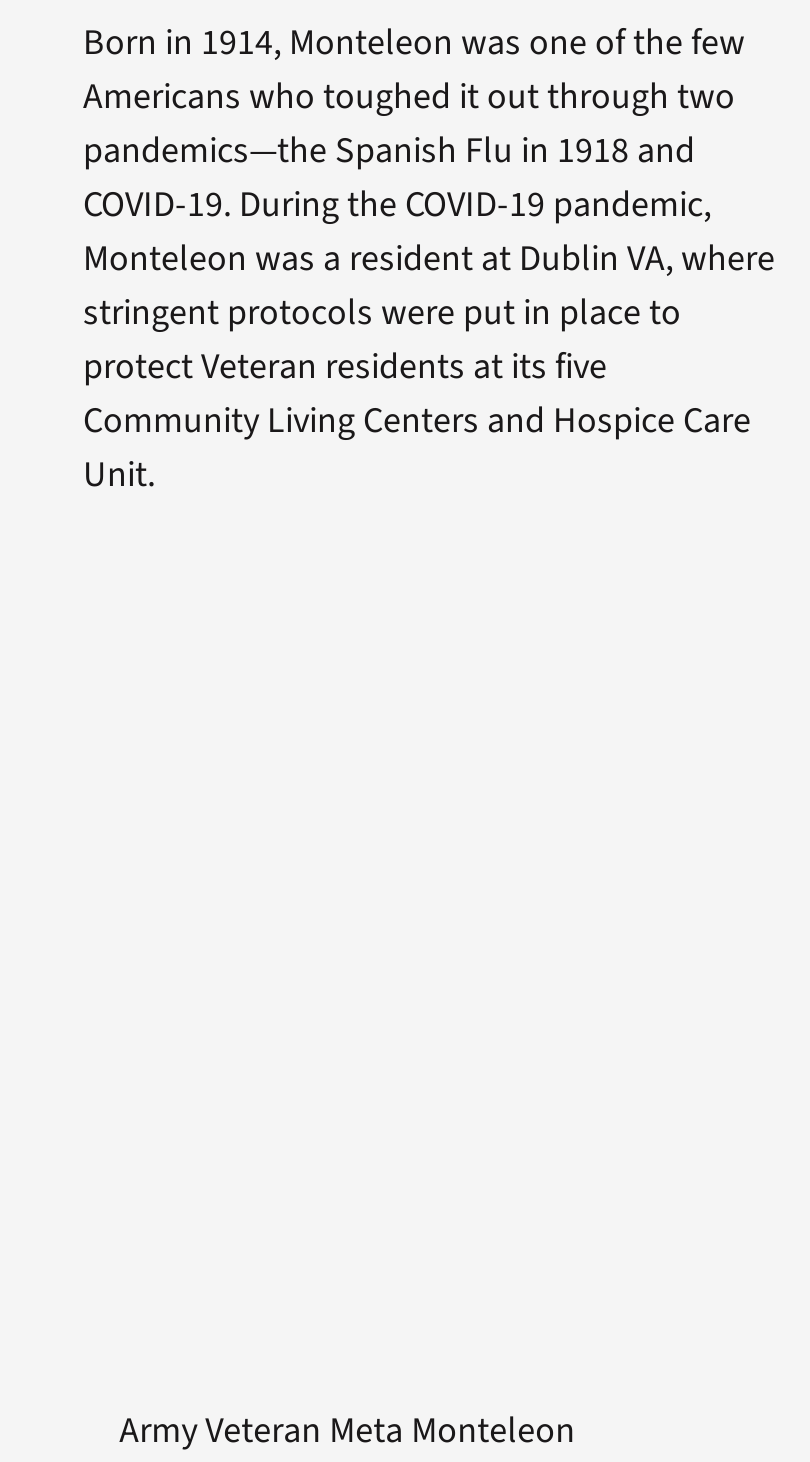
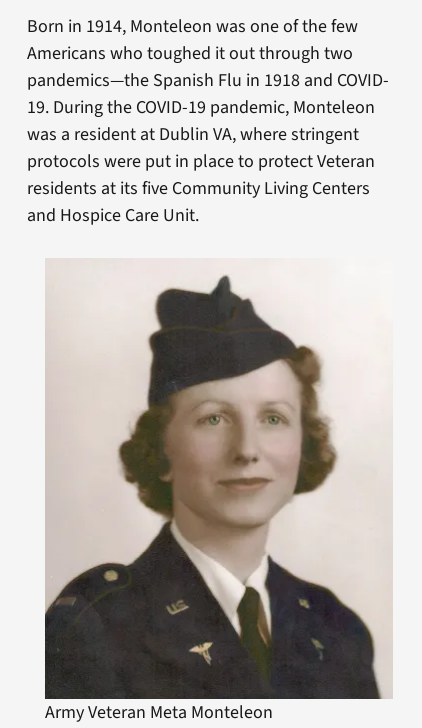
none -> [44,259,393,700] [image]

